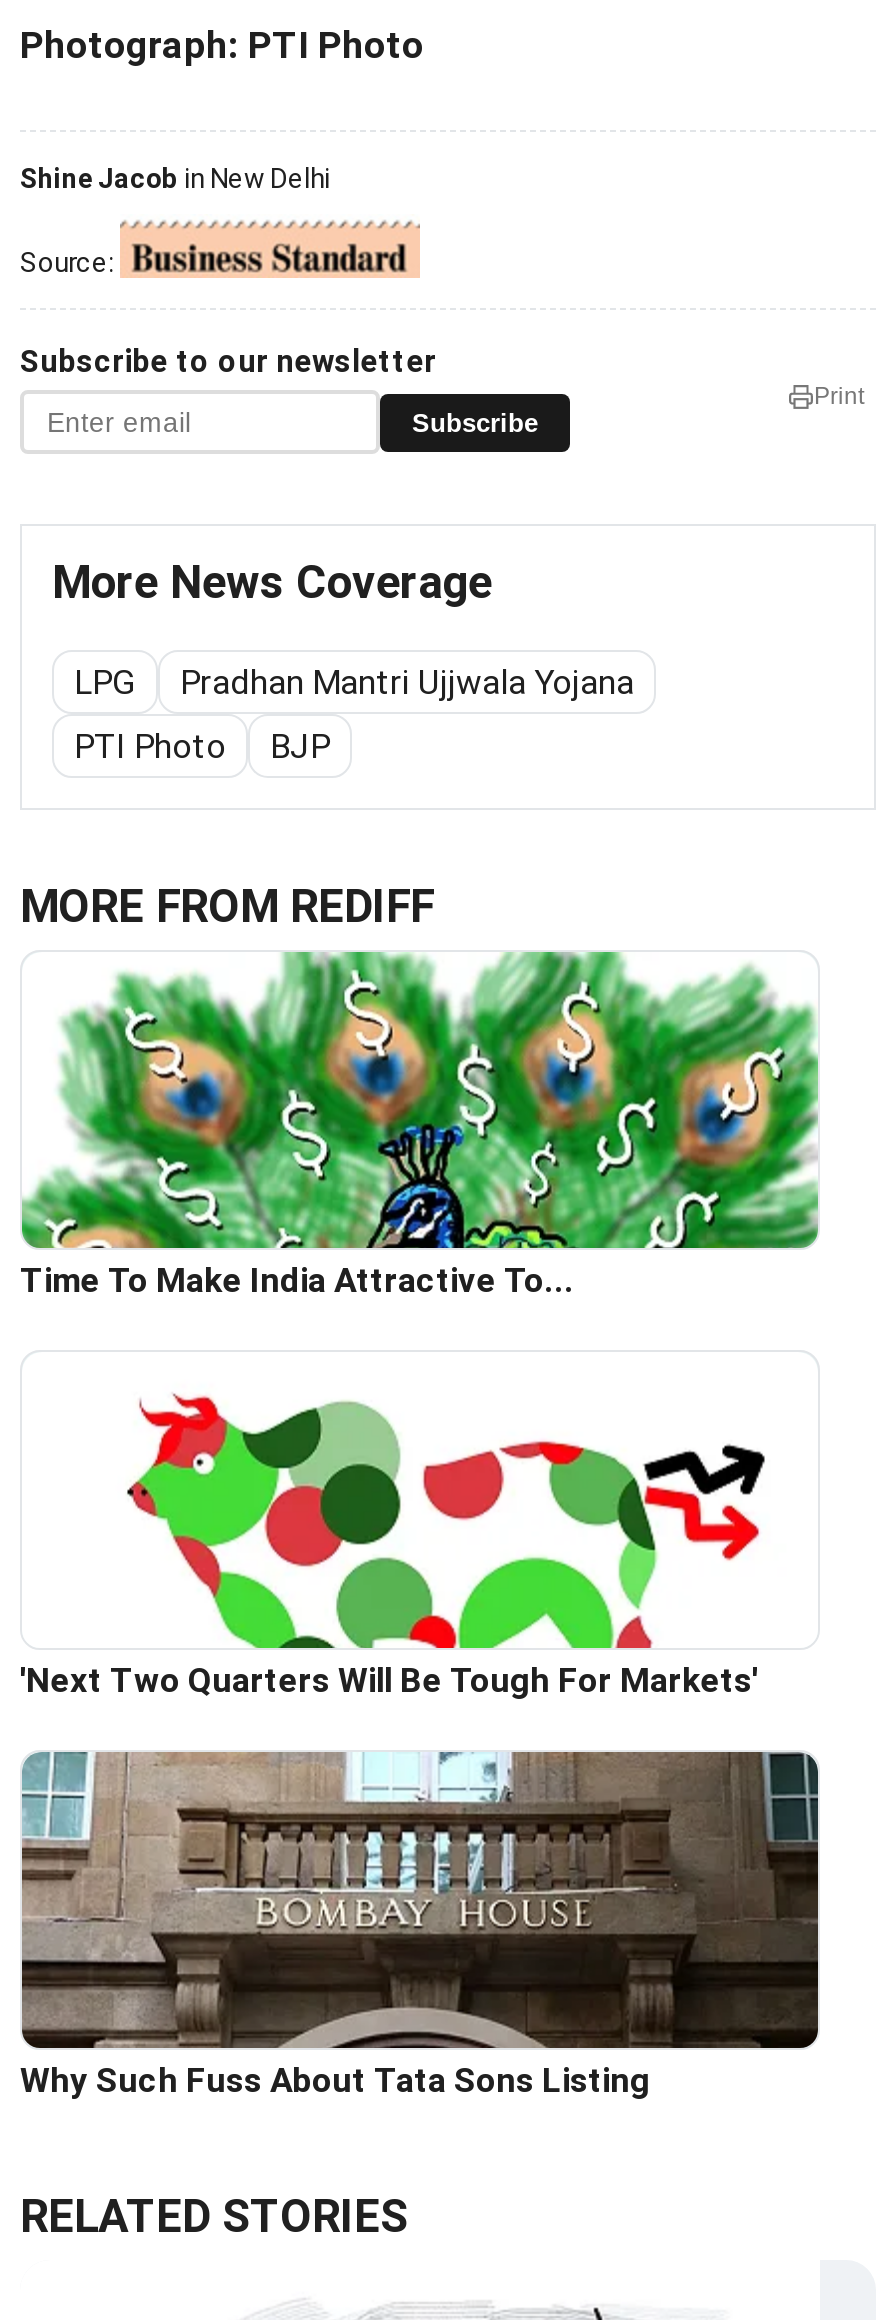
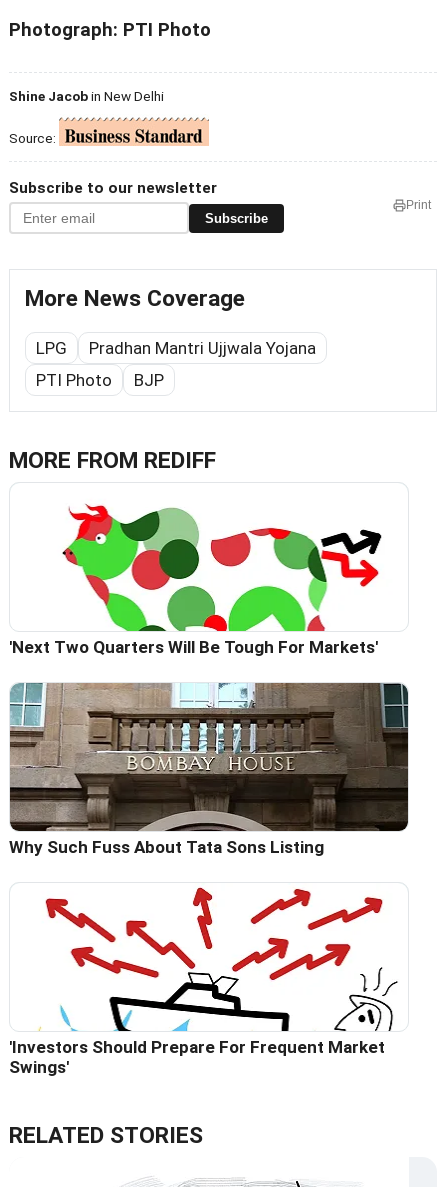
[20,950,820,1301] [image] | Time To Make India Attractive To... -> none
moved [20,1386,758,2101] -> [9,500,378,857]: [image] | 'Next Two Quarters Will Be Tough For Markets' | Why Such Fuss About Tata Sons Listing
none -> [9,887,398,1077] [image] | 'Investors Should Prepare For Frequent Market | Swings'

